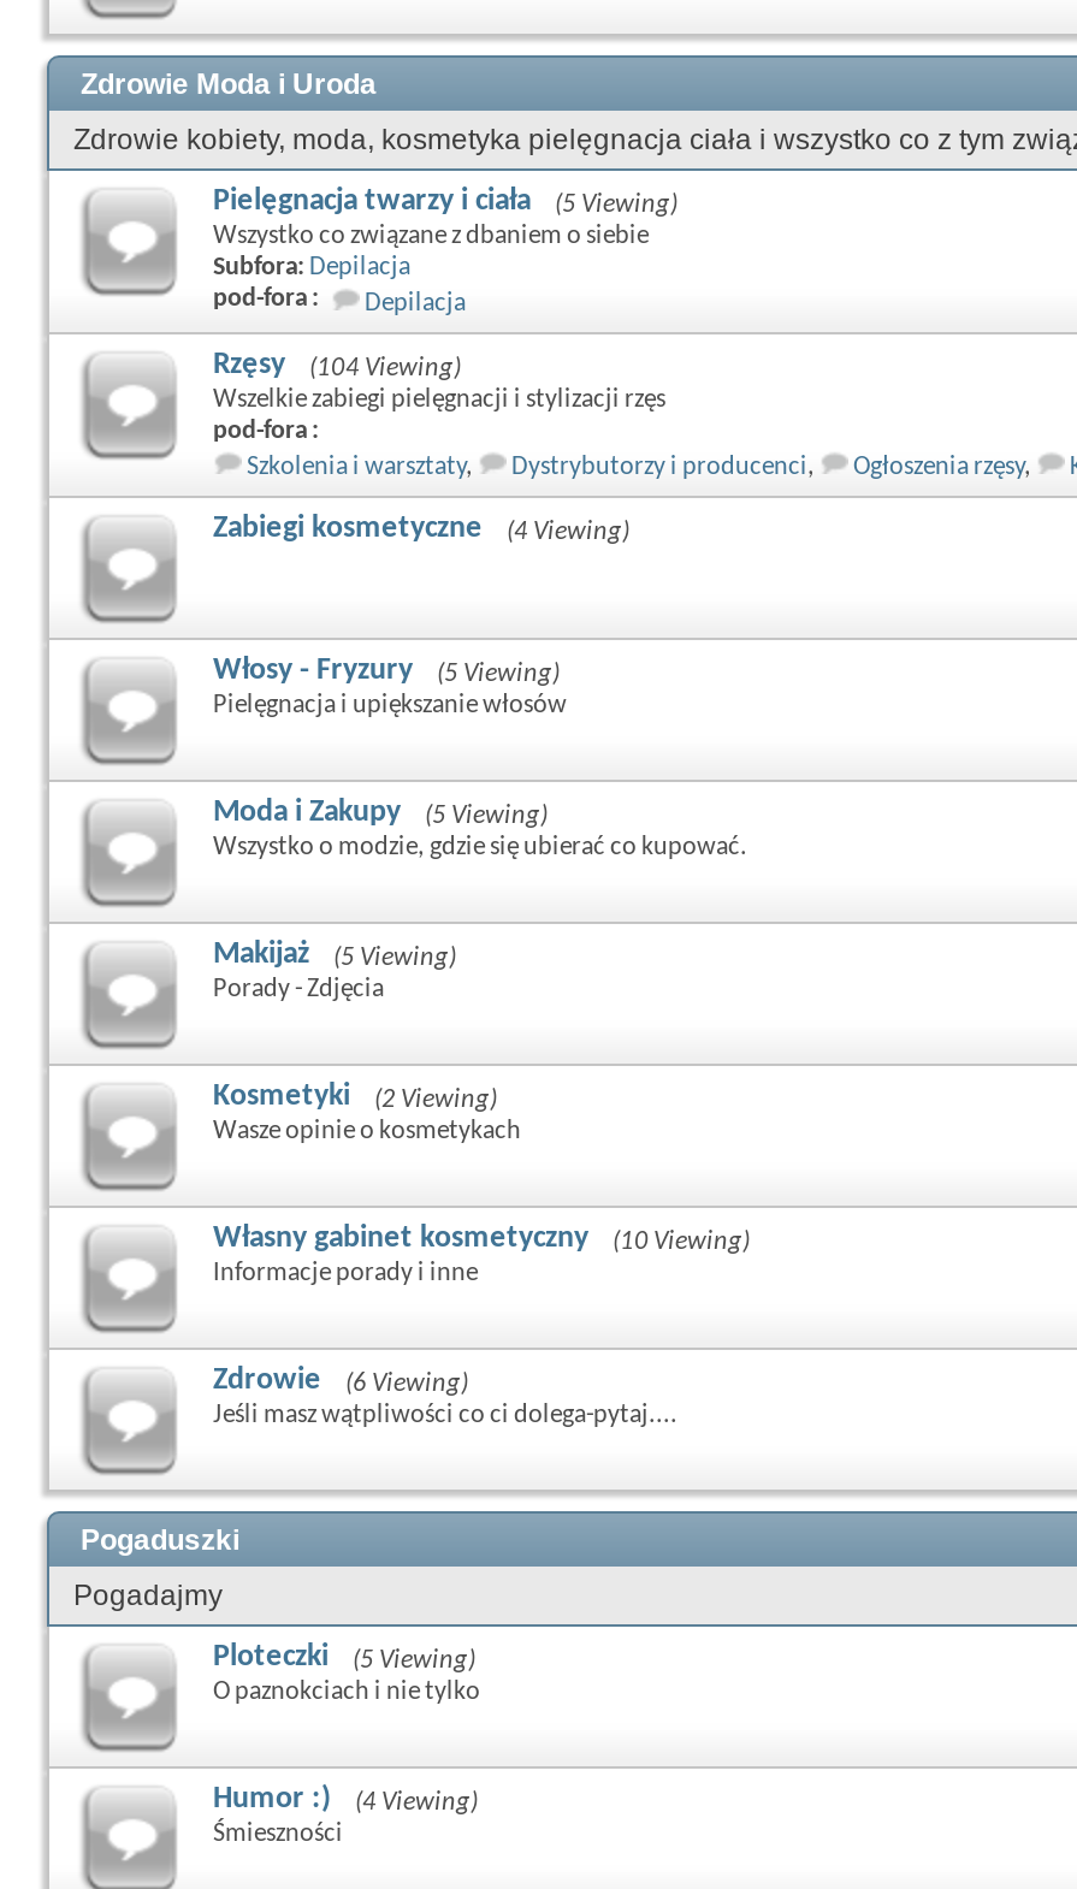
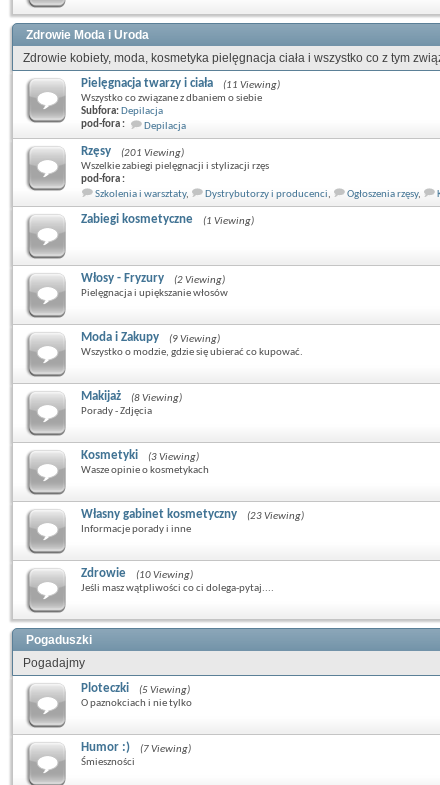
[213,185,677,219] Pielęgnacja twarzy i ciała (5 Viewing) -> [81,77,280,91] Pielęgnacja twarzy i ciała (11 Viewing)
[213,349,461,383] Rzęsy (104 Viewing) -> [81,145,184,159] Rzęsy (201 Viewing)
[213,513,629,546] Zabiegi kosmetyczne (4 Viewing) -> [81,213,254,227] Zabiegi kosmetyczne (1 Viewing)
[213,655,560,688] Włosy - Fryzury (5 Viewing) -> [81,272,225,286] Włosy - Fryzury (2 Viewing)
[213,797,548,830] Moda i Zakupy (5 Viewing) -> [81,331,220,345] Moda i Zakupy (9 Viewing)
[213,938,456,972] Makijaż (5 Viewing) -> [81,390,182,404] Makijaż (8 Viewing)
[213,1080,497,1114] Kosmetyki (2 Viewing) -> [81,449,199,463] Kosmetyki (3 Viewing)
[213,1222,750,1256] Własny gabinet kosmetyczny (10 Viewing) -> [81,508,304,522] Własny gabinet kosmetyczny (23 Viewing)
[213,1364,468,1398] Zdrowie (6 Viewing) -> [81,567,193,581] Zdrowie (10 Viewing)
[213,1783,478,1817] Humor :) (4 Viewing) -> [81,741,191,755] Humor :) (7 Viewing)

